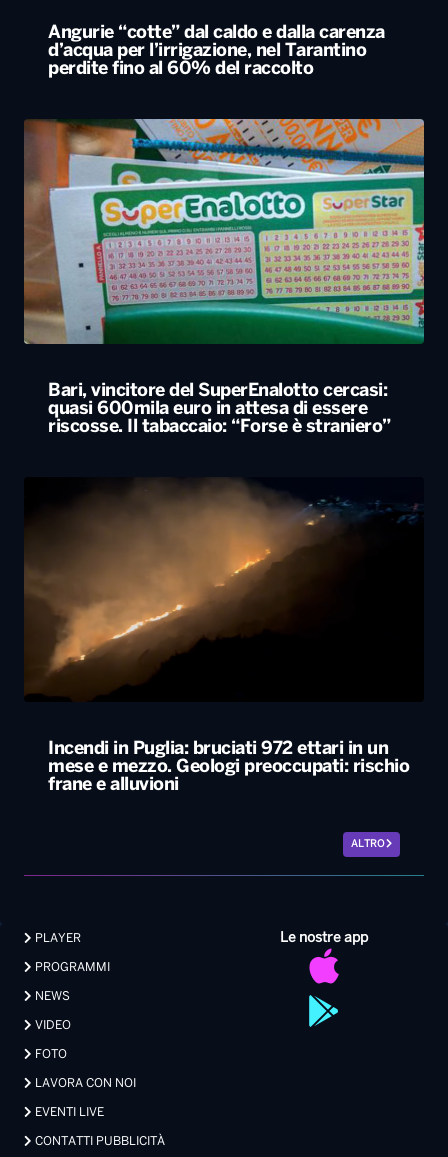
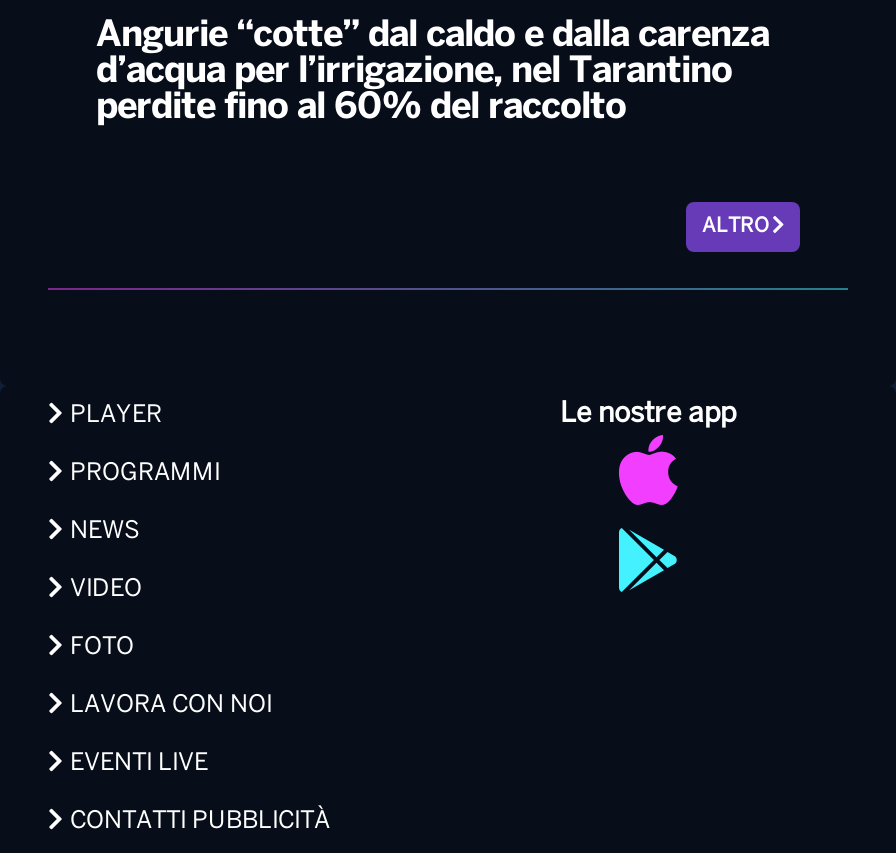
[23,118,425,436] [image] | Bari, vincitore del SuperEnalotto cercasi: | quasi 600mila euro in attesa di essere | riscosse. Il tabaccaio: “Forse è straniero” -> none
[24,478,349,694] [image] -> none
[48,741,409,794] Incendi in Puglia: bruciati 972 ettari in un | mese e mezzo. Geologi preoccupati: rischio | frane e alluvioni -> none

